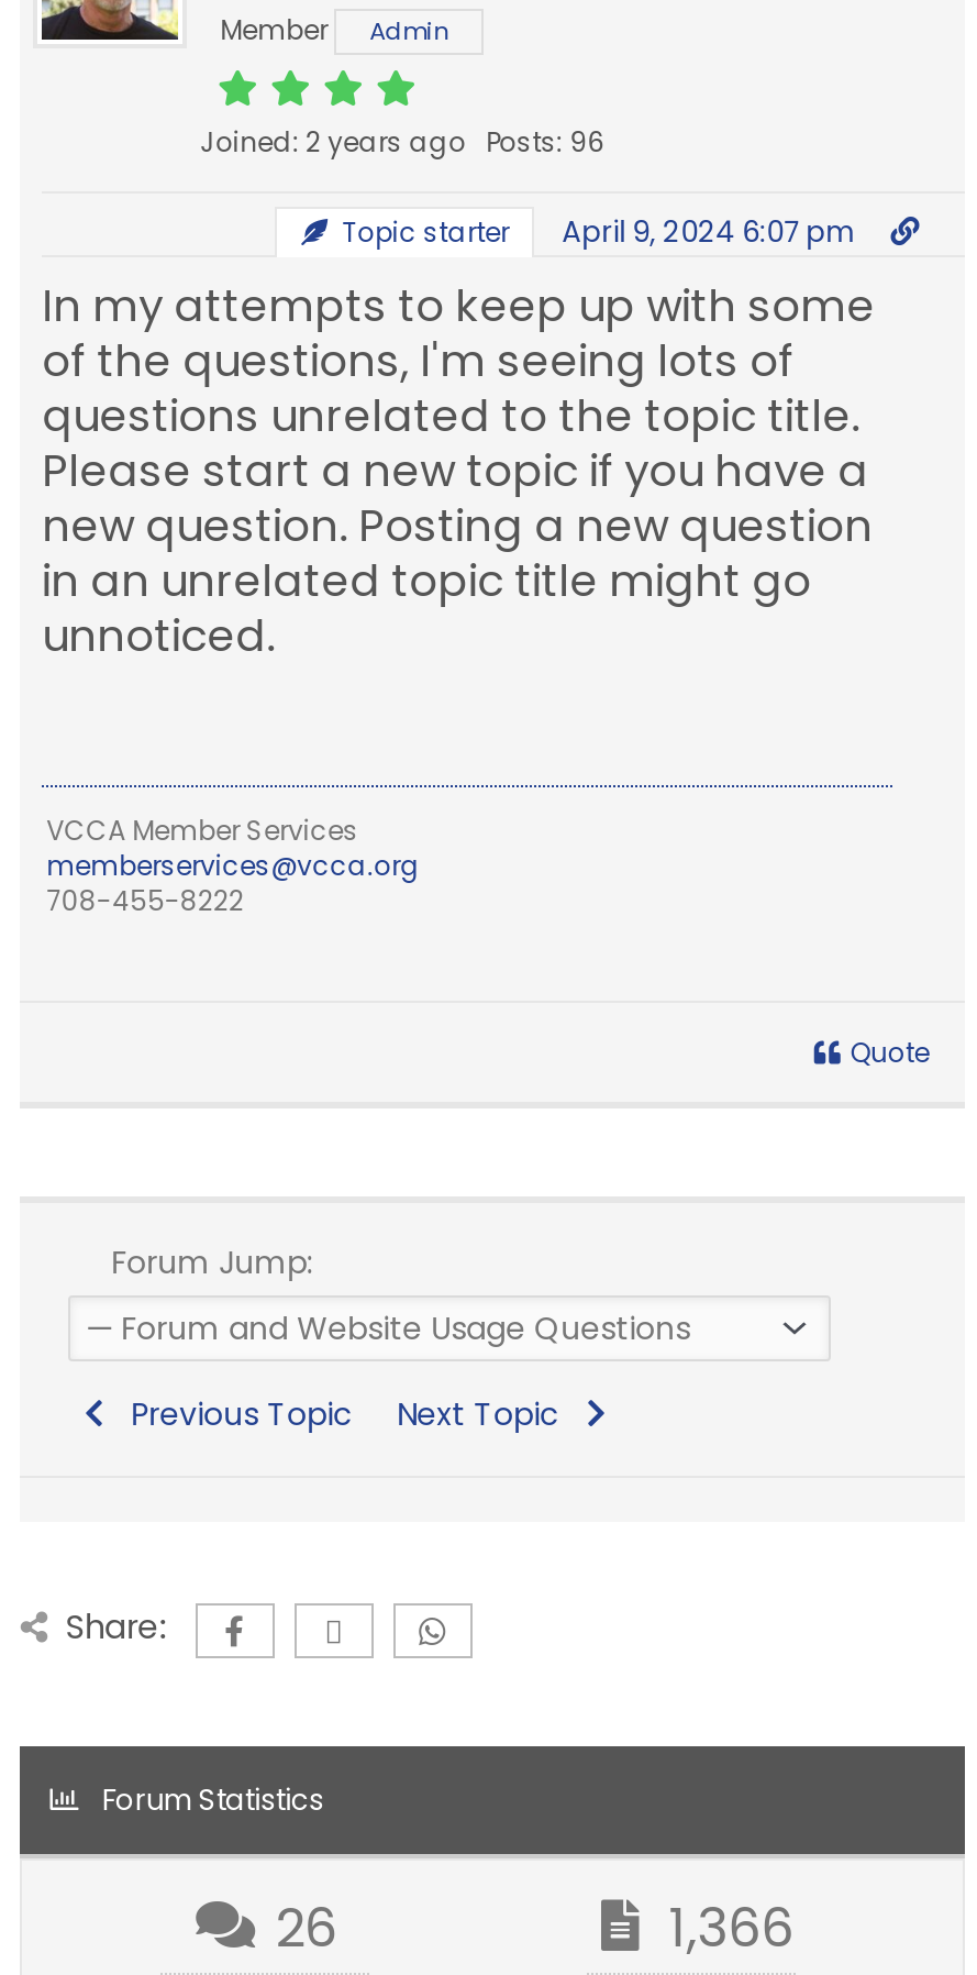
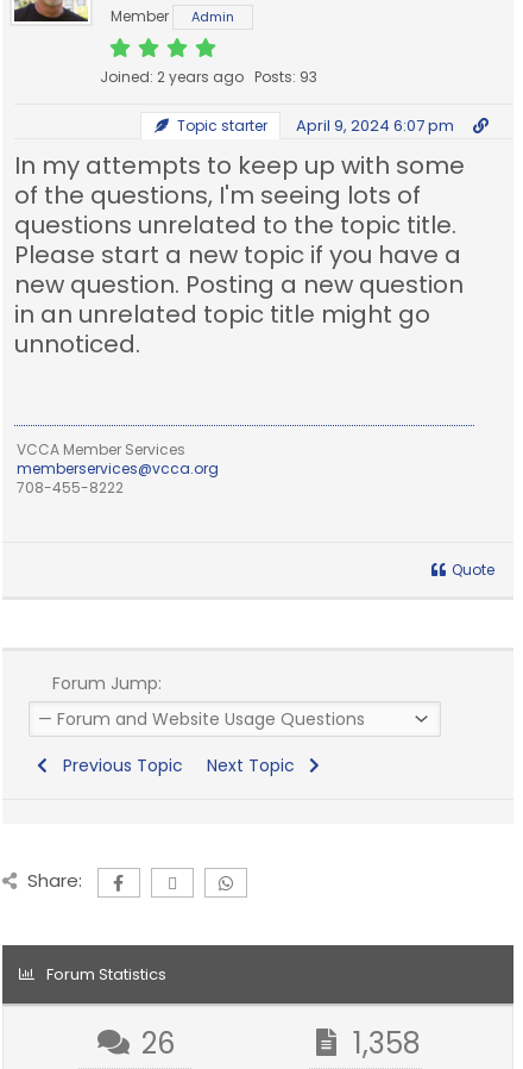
[200,123,605,161] Joined: 2 years ago Posts: 96 -> [100,67,318,87] Joined: 2 years ago Posts: 93
[669,1892,794,1964] 1,366 -> [354,1024,421,1063] 1,358

